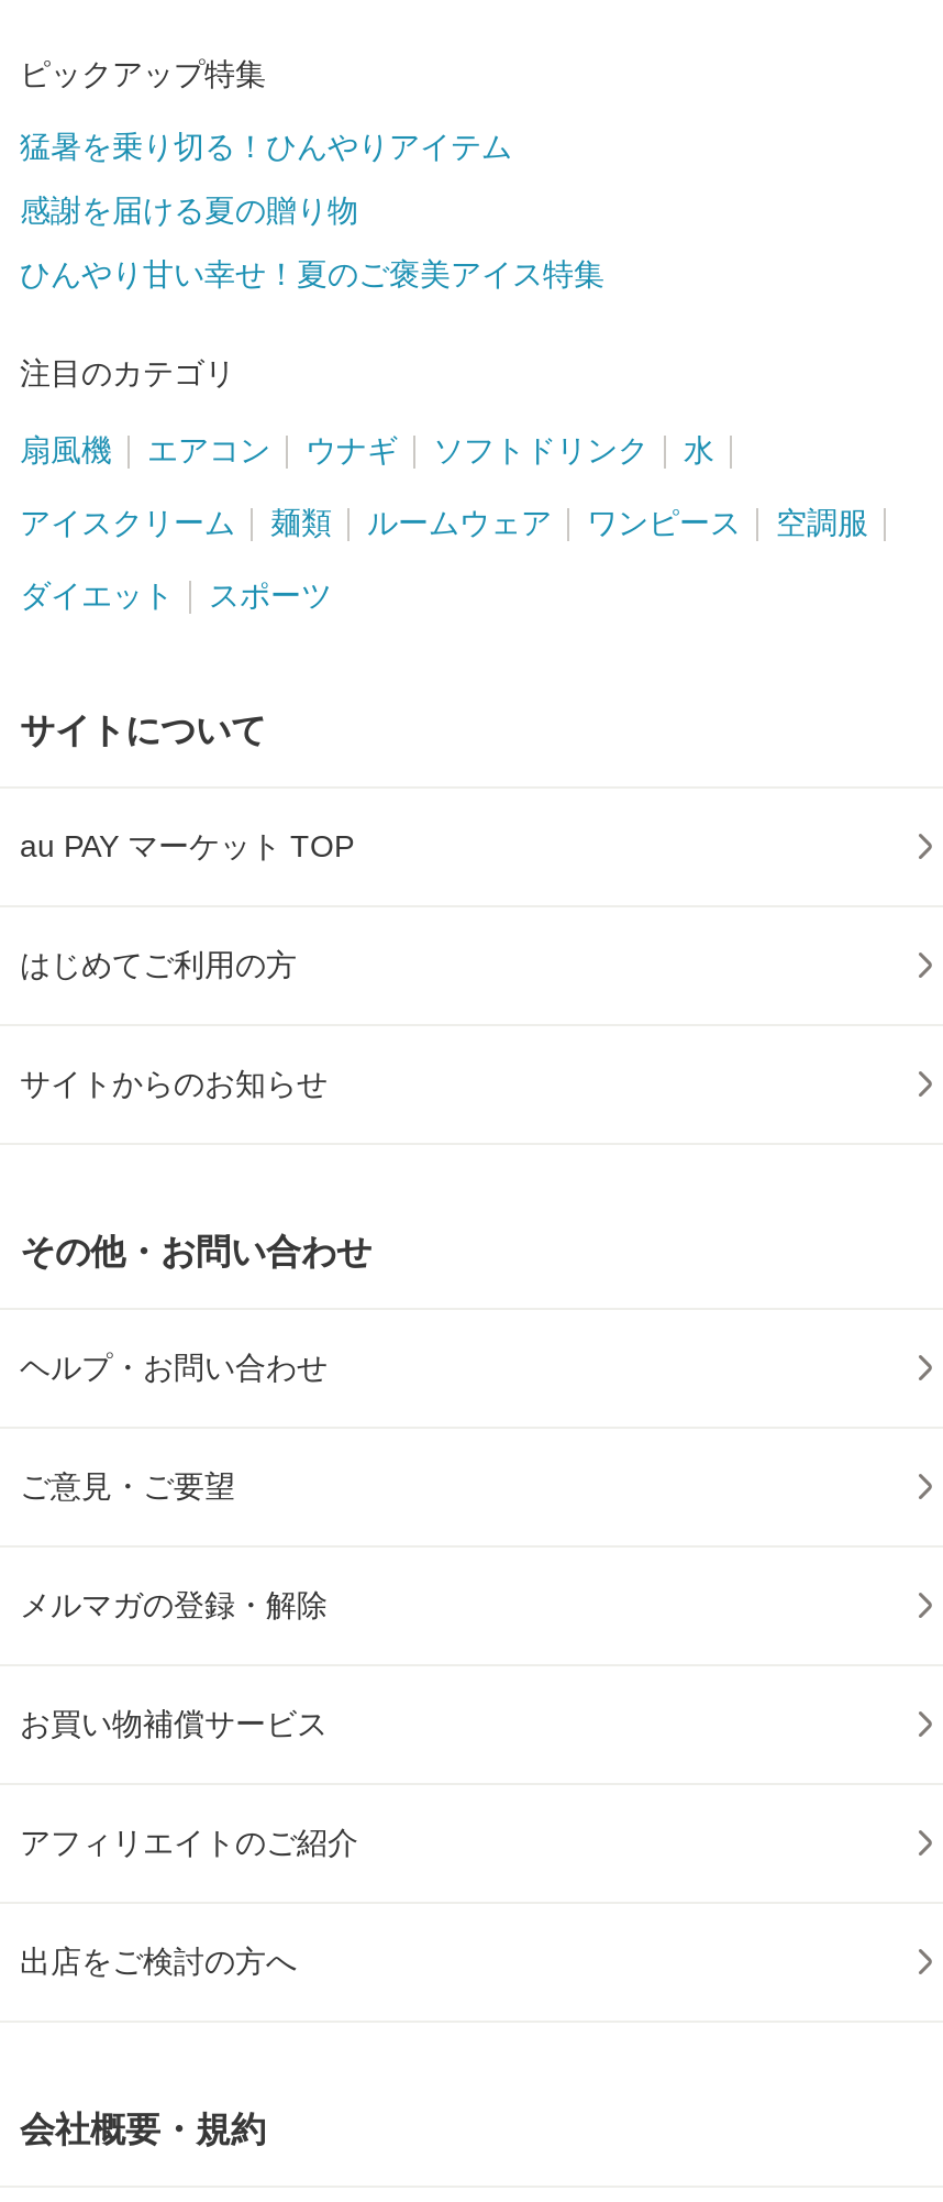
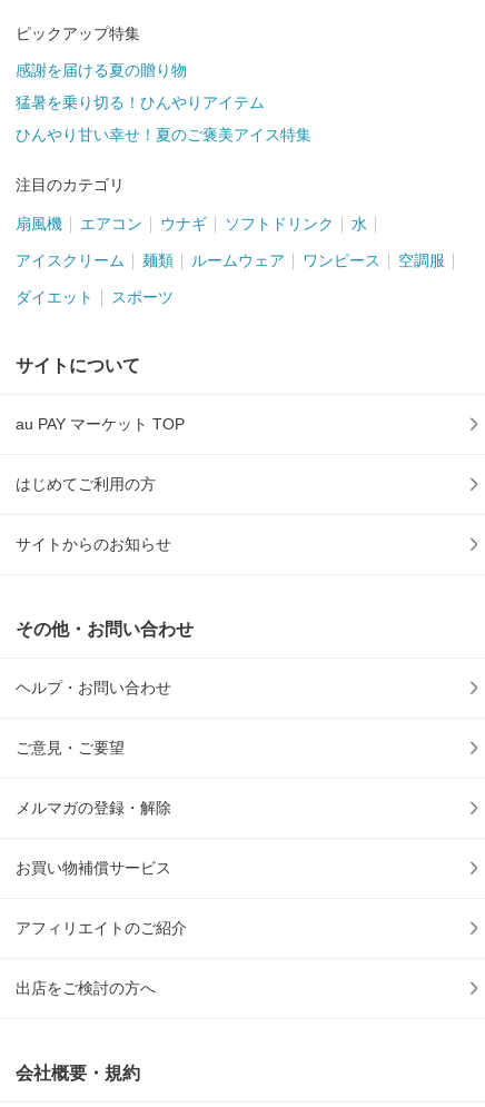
moved [20,129,512,165] -> [16,94,265,112]: 猛暑を乗り切る！ひんやりアイテム
moved [20,193,358,228] -> [16,62,187,79]: 感謝を届ける夏の贈り物

